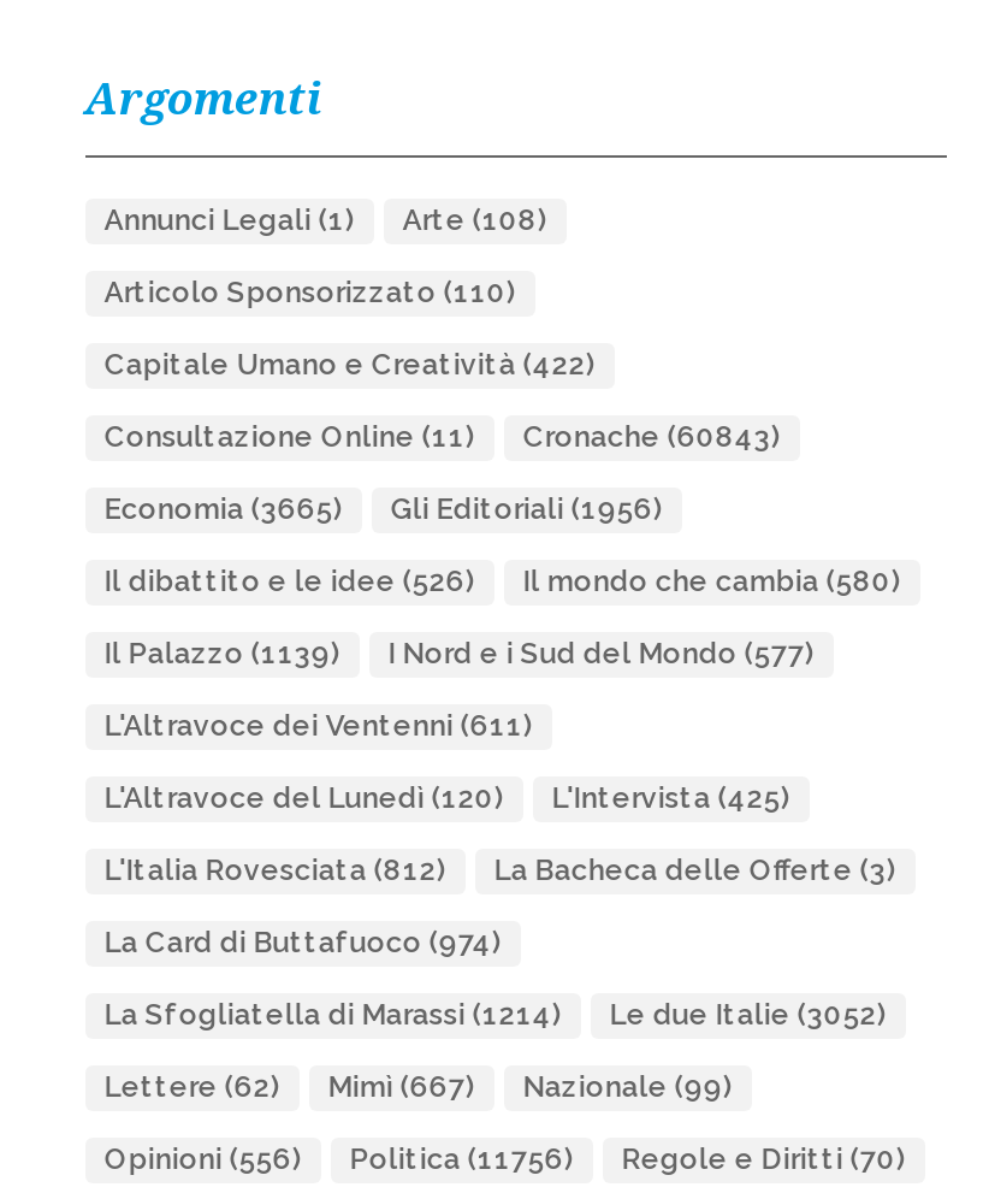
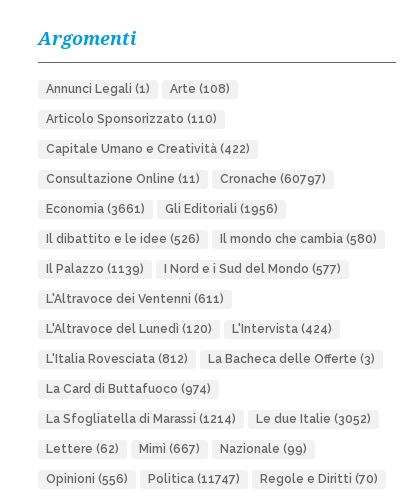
[104,420,780,454] Consultazione Online (11) Cronache (60843) -> [46,172,326,186] Consultazione Online (11) Cronache (60797)
[104,492,662,526] Economia (3665) Gli Editoriali (1956) -> [46,202,278,216] Economia (3661) Gli Editoriali (1956)
[104,781,790,815] L'Altravoce del Lunedì (120) L'Intervista (425) -> [46,322,332,336] L'Altravoce del Lunedì (120) L'Intervista (424)
[104,1142,906,1176] Opinioni (556) Politica (11756) Regole e Diritti (70) -> [46,472,378,486] Opinioni (556) Politica (11747) Regole e Diritti (70)

